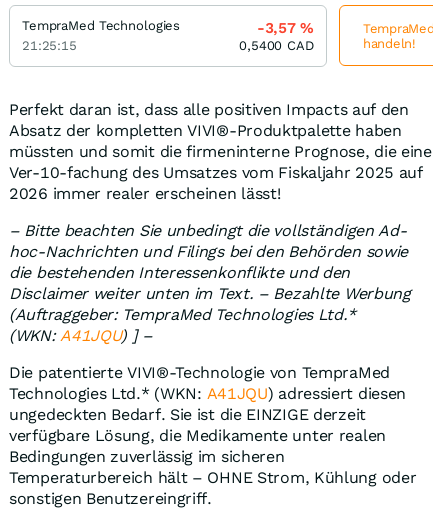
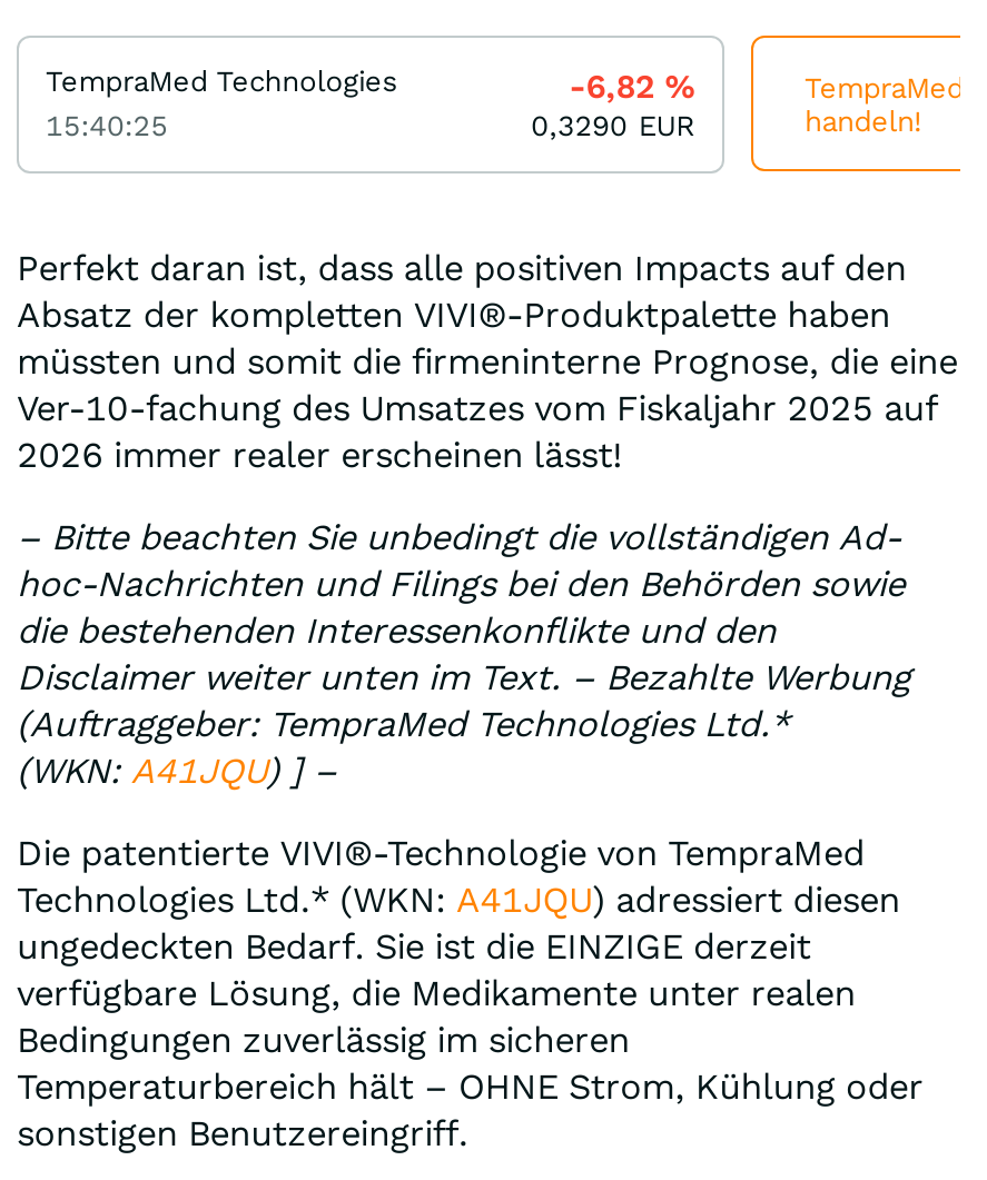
[239,19,314,53] -3,57% | 0,5400 CAD -> [531,67,695,143] -6,82% | 0,3290 EUR
[22,38,77,53] 21:25:15 -> [46,110,168,143] 15:40:25

